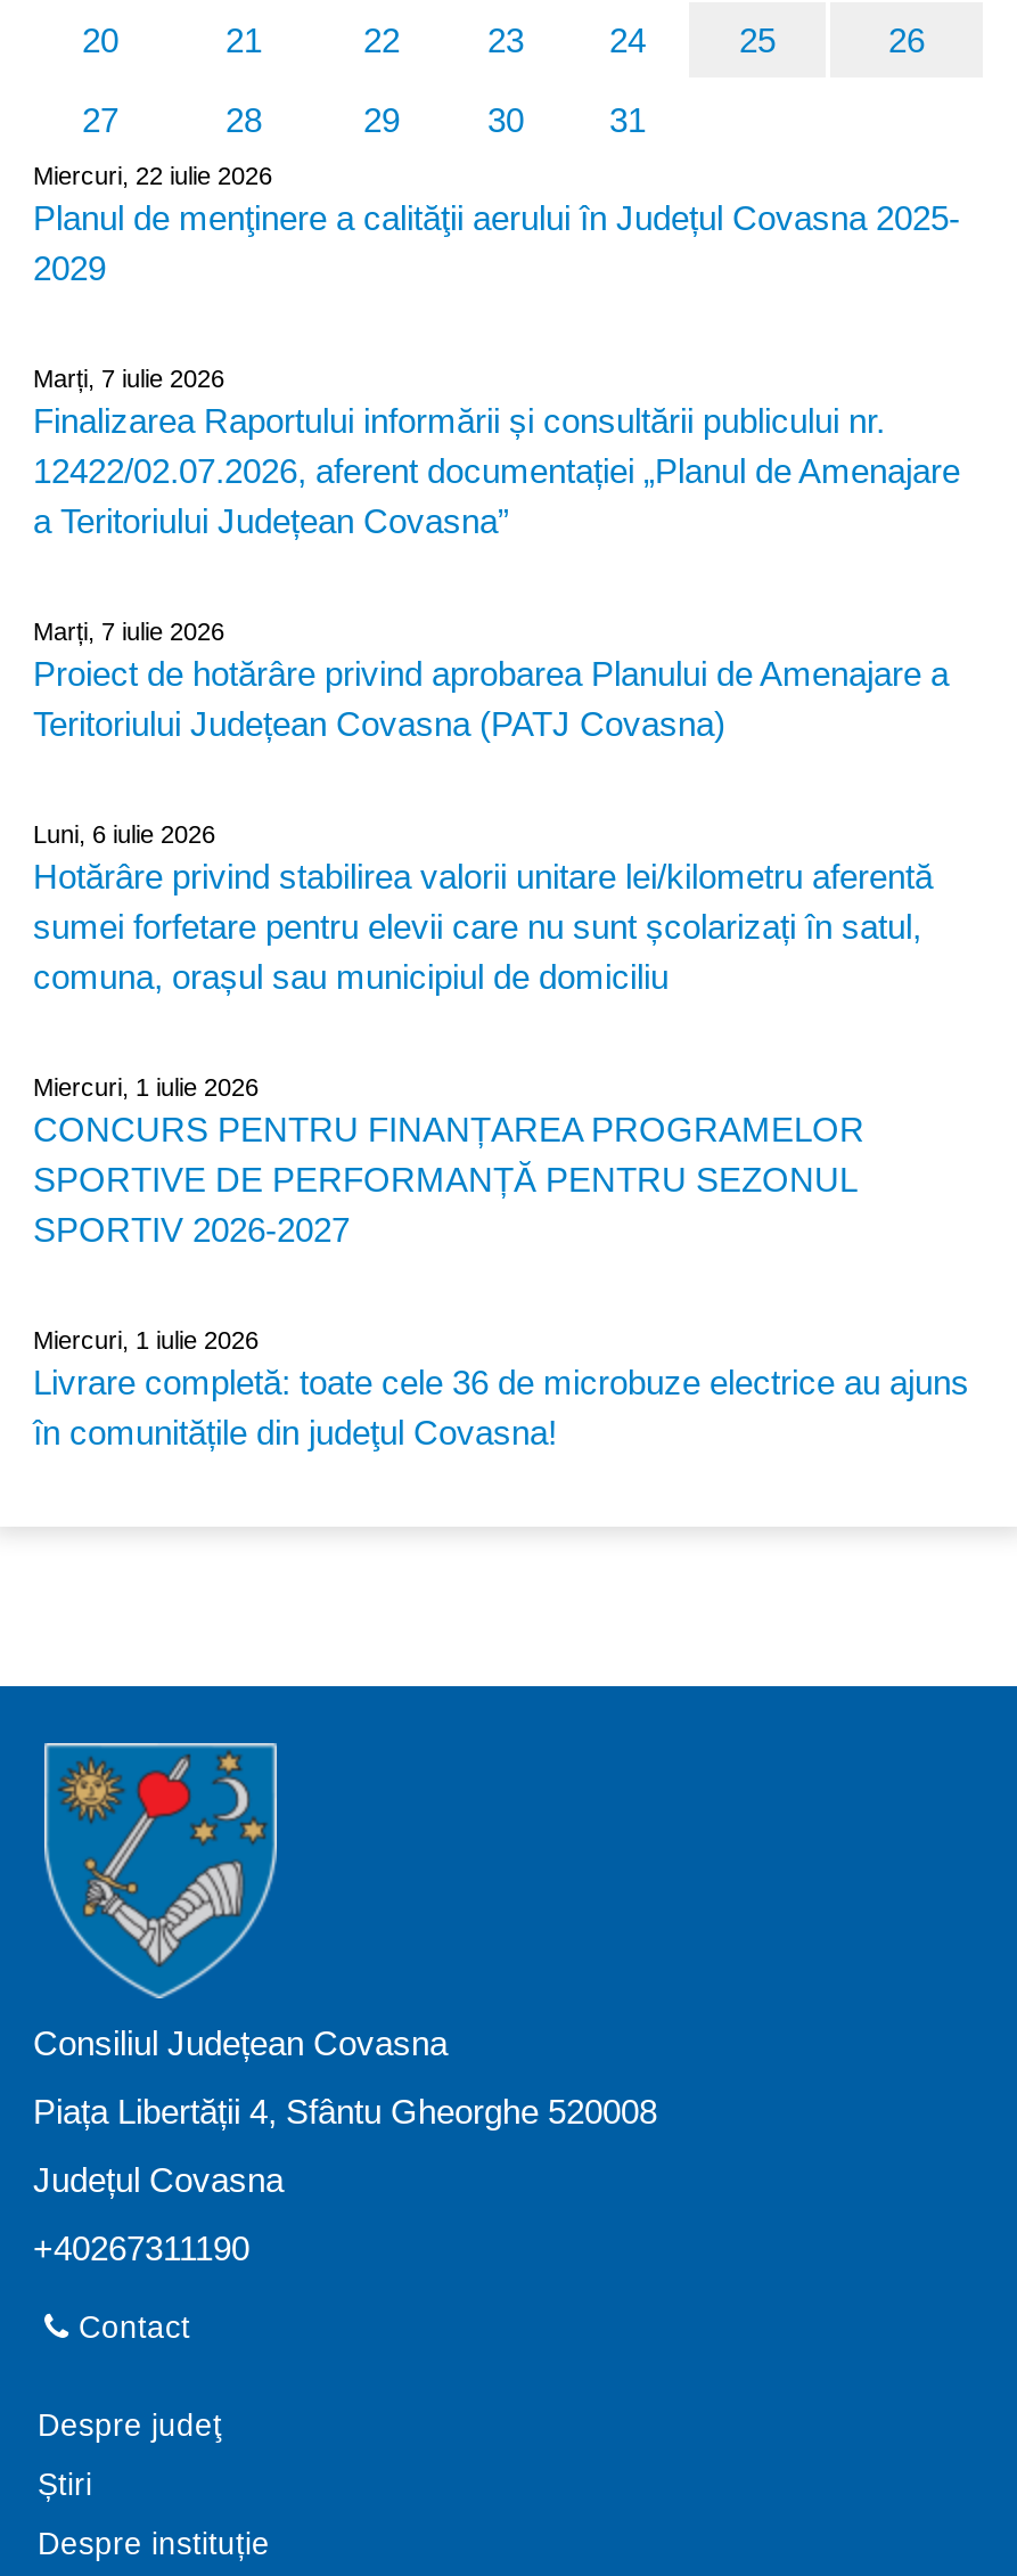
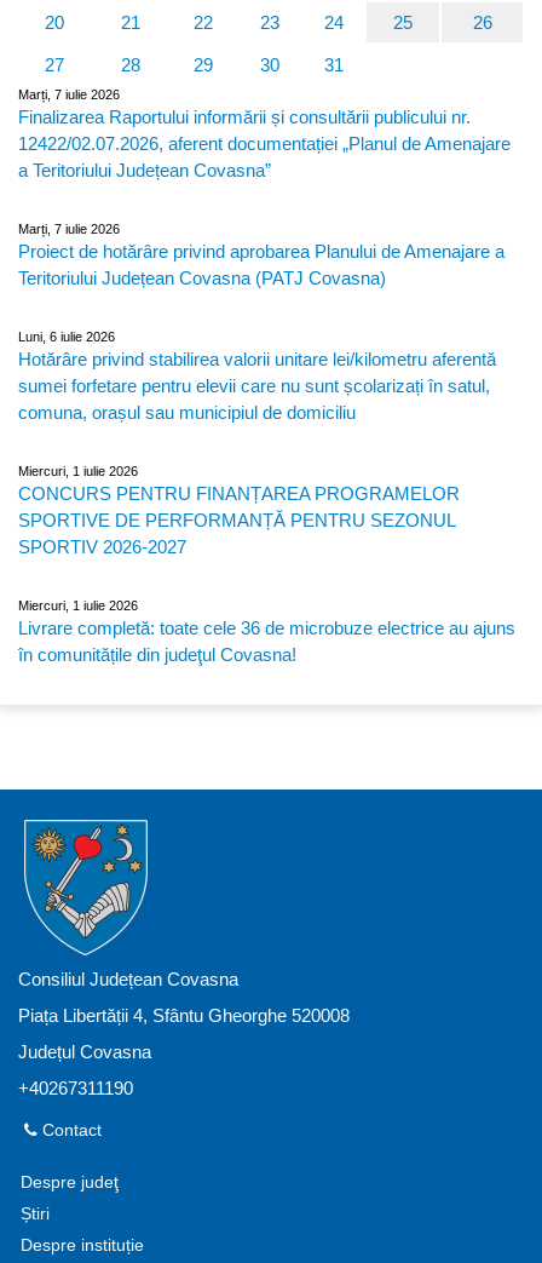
[33,161,960,286] Miercuri, 22 iulie 2026 | Planul de menţinere a calităţii aerului în Județul Covasna 2025- | 2029 -> none

